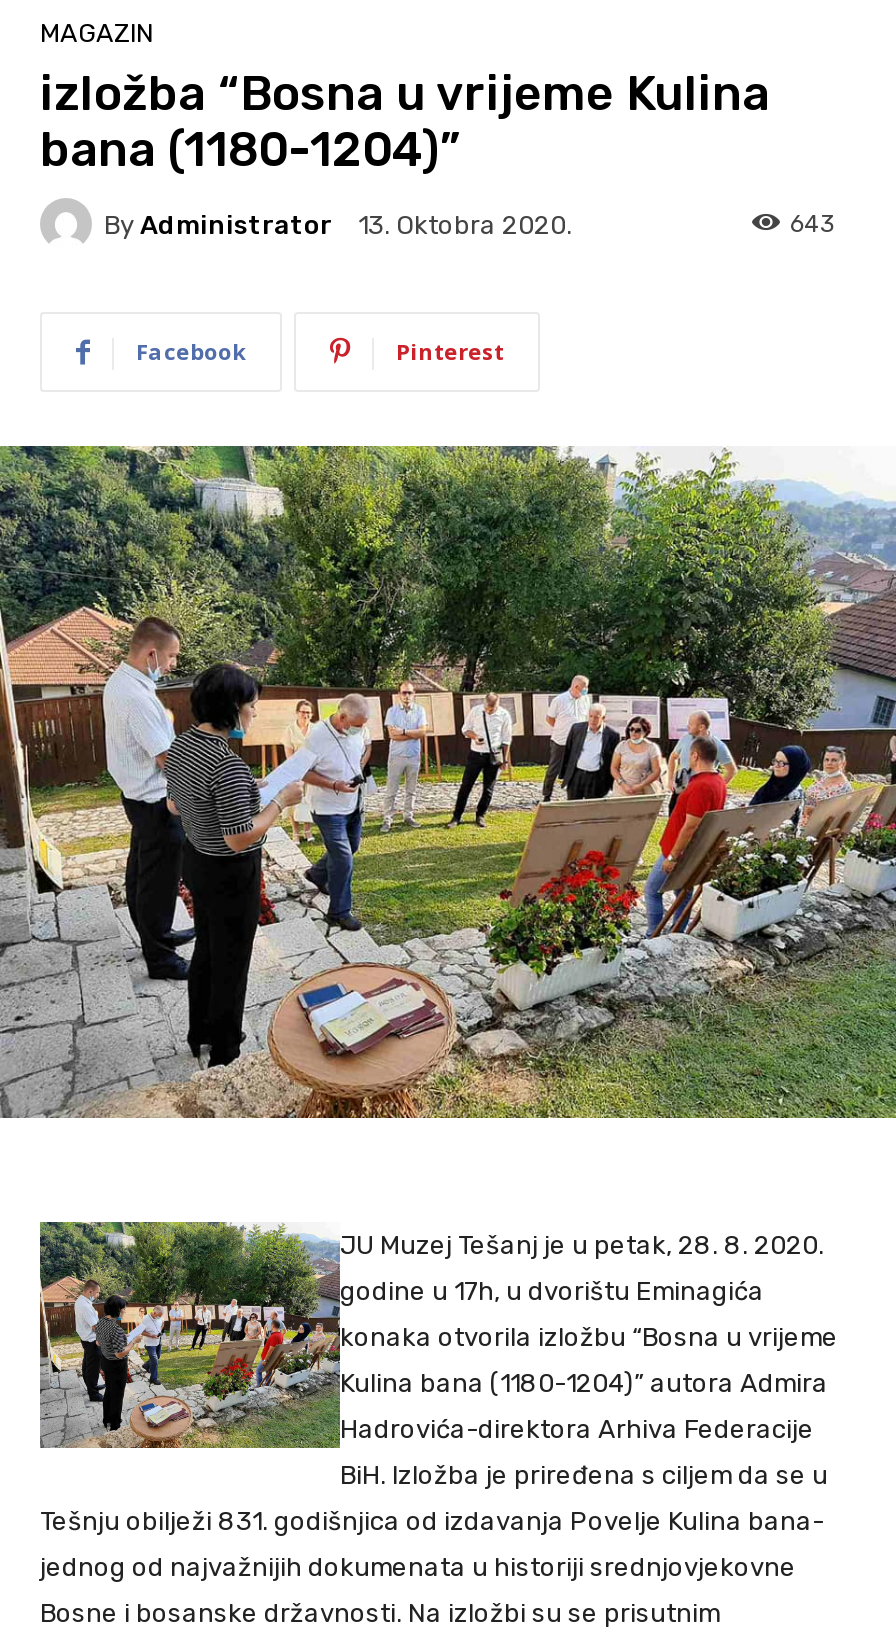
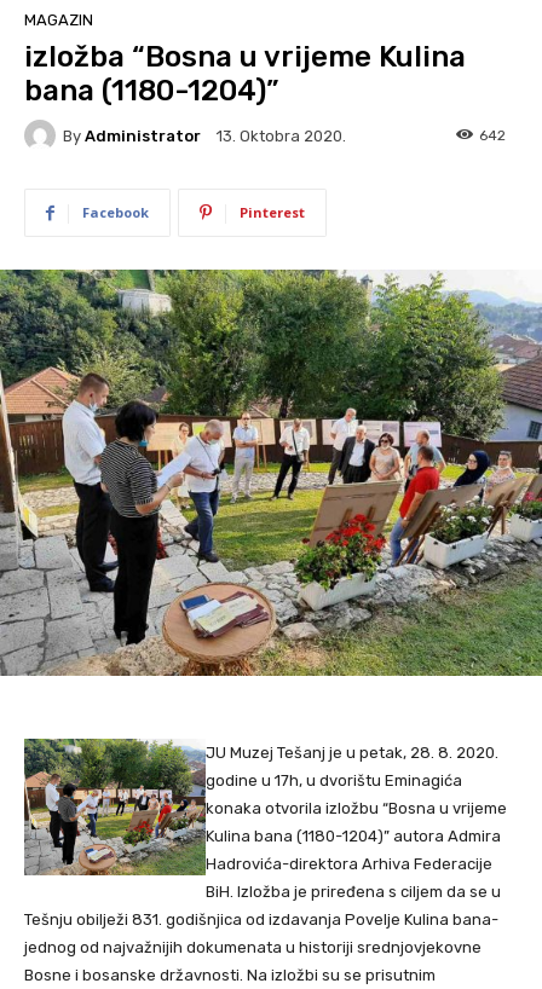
[790,210,836,238] 643 -> [479,127,506,144] 642

